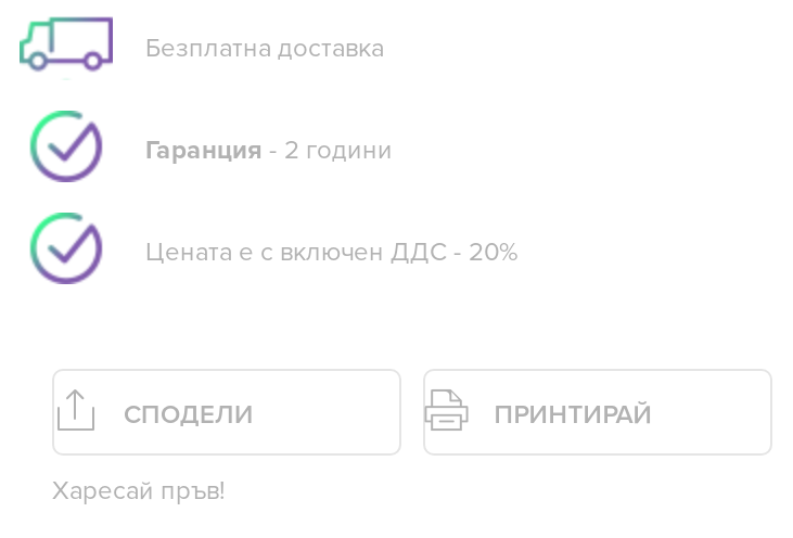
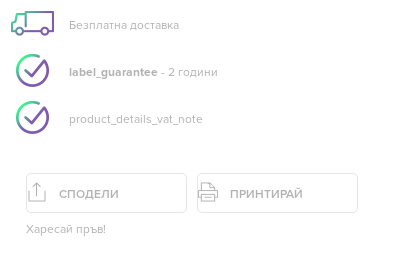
[145,134,393,165] Гаранция - 2 години -> [69,65,218,79] label_guarantee - 2 години
[145,236,519,267] Цената е с включен ДДС - 20% -> [69,112,203,126] product_details_vat_note

